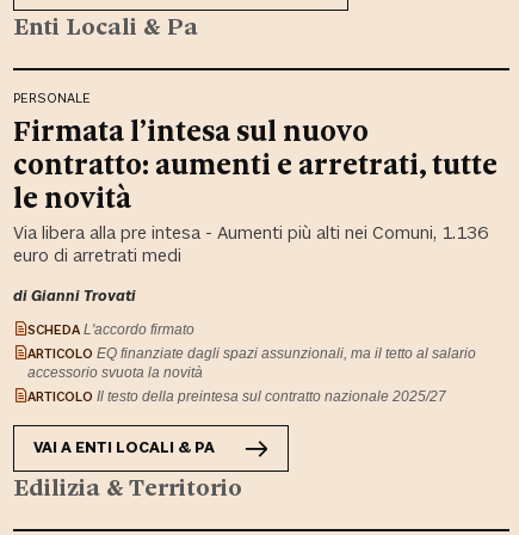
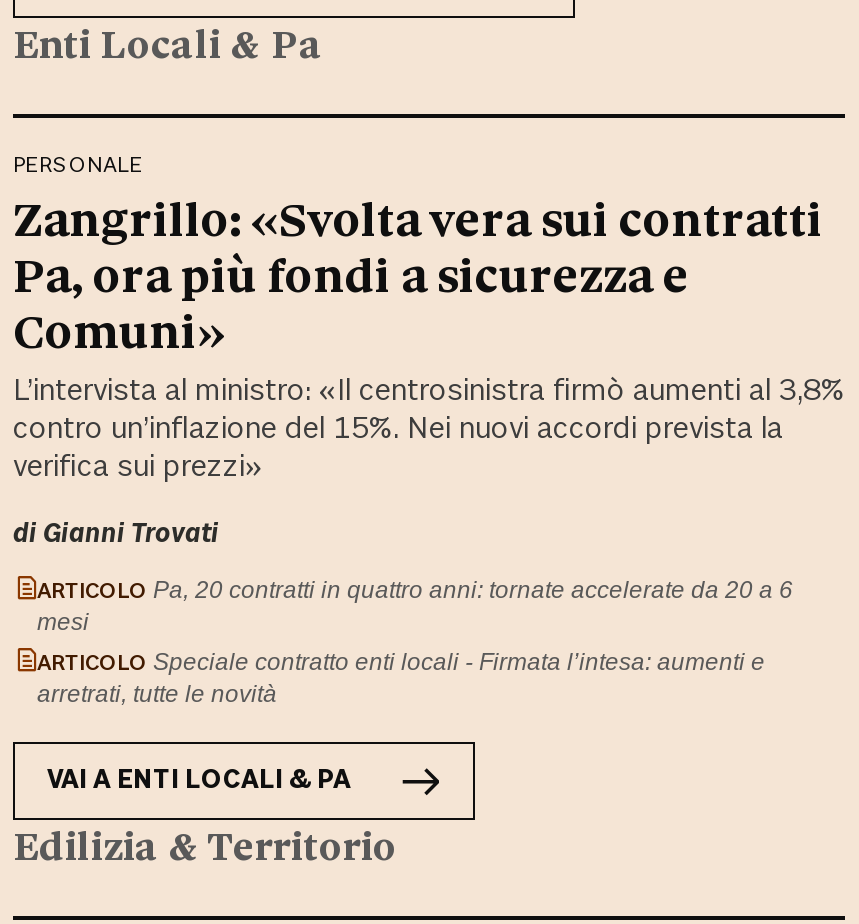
[13,109,498,268] Firmata l’intesa sul nuovo | contratto: aumenti e arretrati, tutte | le novità | Via libera alla pre intesa - Aumenti più alti nei Comuni, 1.136 | euro di arretrati medi -> [13,182,845,486] Zangrillo: «Svolta vera sui contratti | Pa, ora più fondi a sicurezza e | Comuni» | L’intervista al ministro: «Il centrosinistra firmò aumenti al 3,8% | contro un’inflazione del 15%. Nei nuovi accordi prevista la | verifica sui prezzi»
[27,321,476,406] SCHEDA L'accordo firmato | ARTICOLO EQ finanziate dagli spazi assunzionali, ma il tetto al salario | accessorio svuota la novità | ARTICOLO Il testo della preintesa sul contratto nazionale 2025/27 -> [37,576,793,708] ARTICOLO Pa, 20 contratti in quattro anni: tornate accelerate da 20 a 6 | mesi | ARTICOLO Speciale contratto enti locali - Firmata l’intesa: aumenti e | arretrati, tutte le novità

